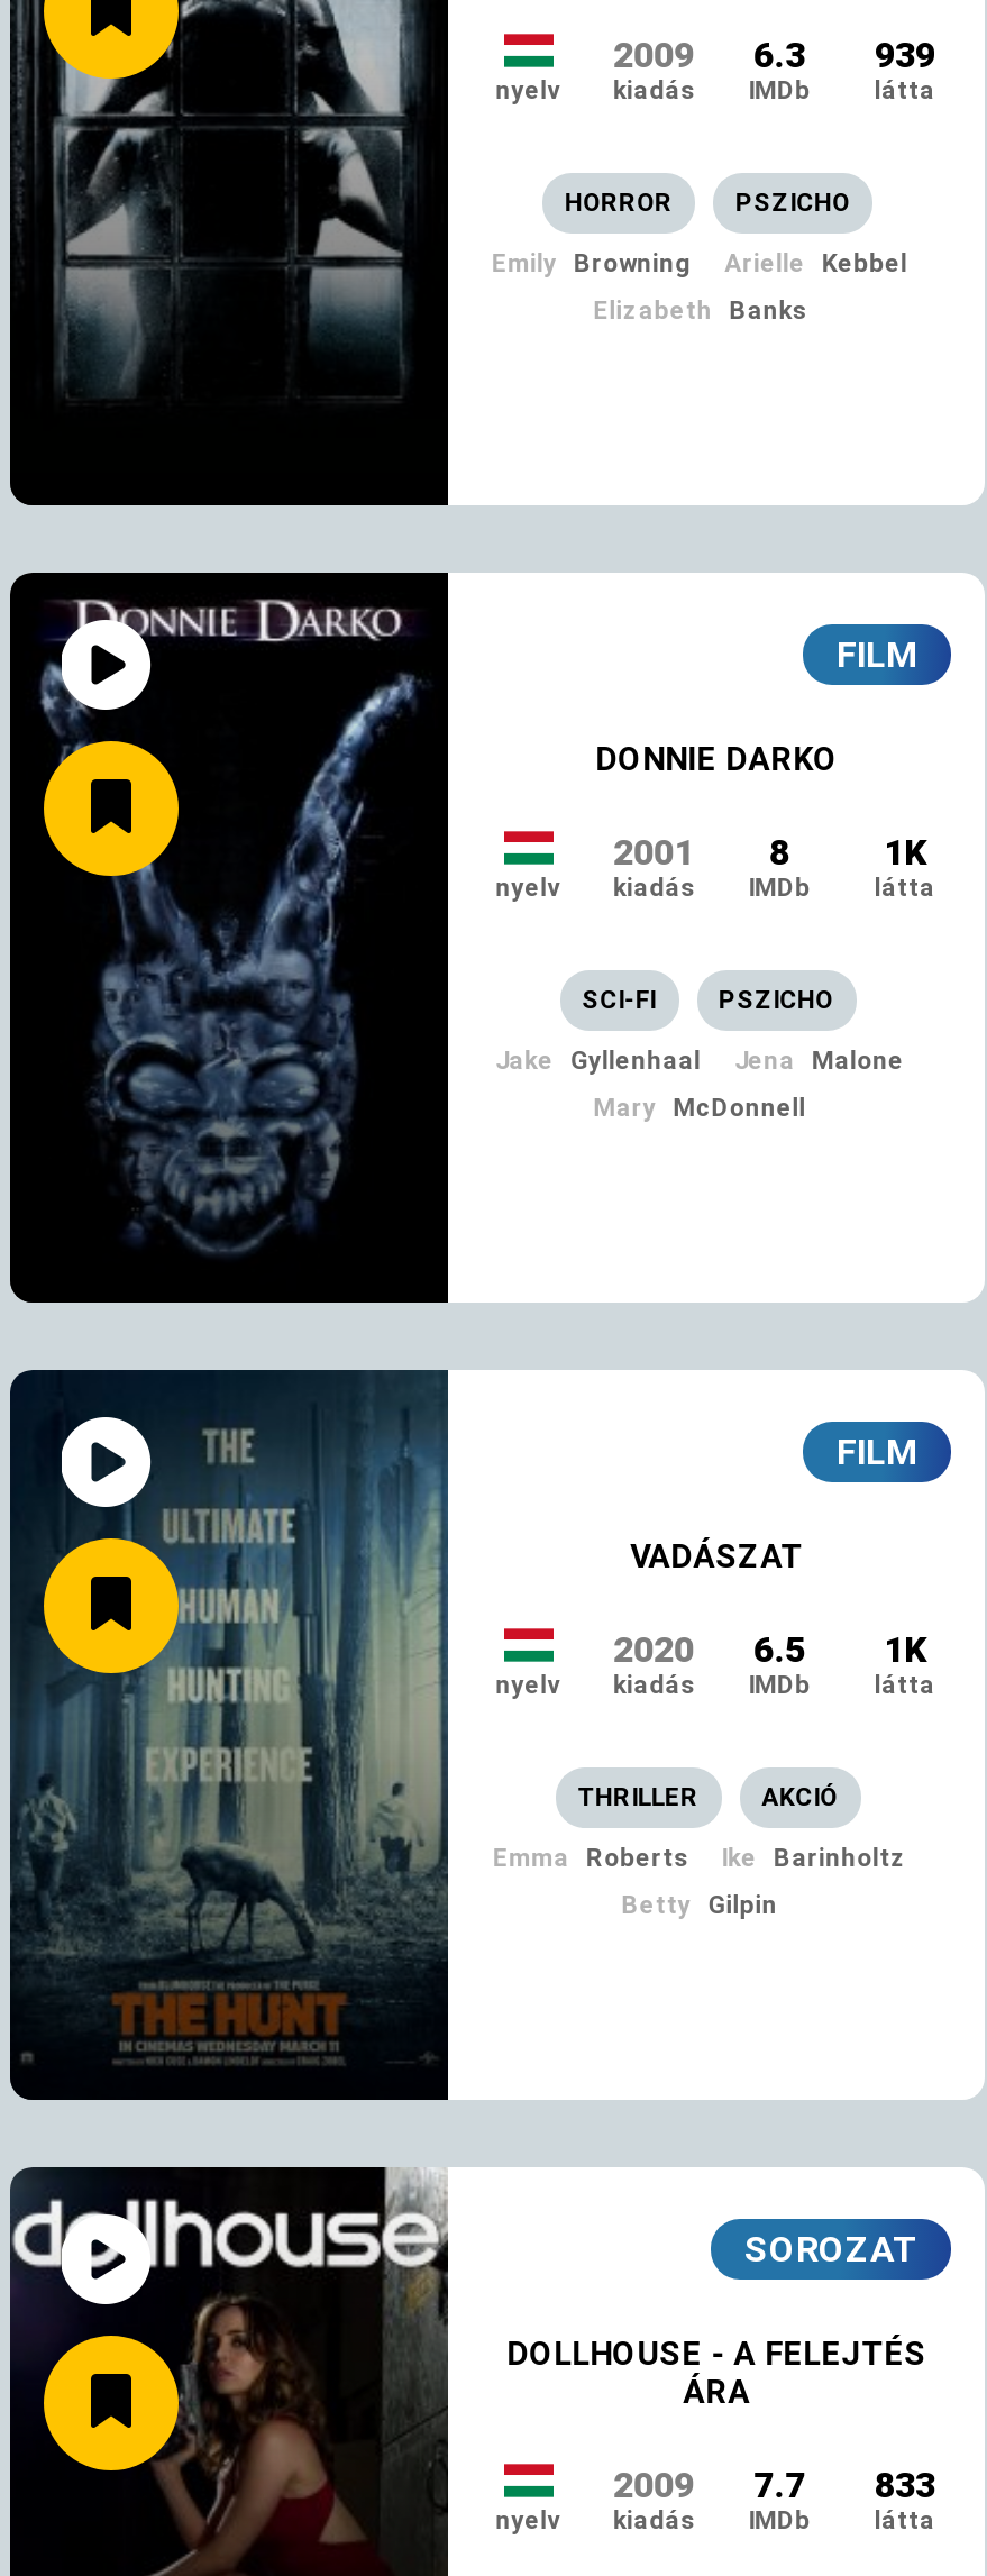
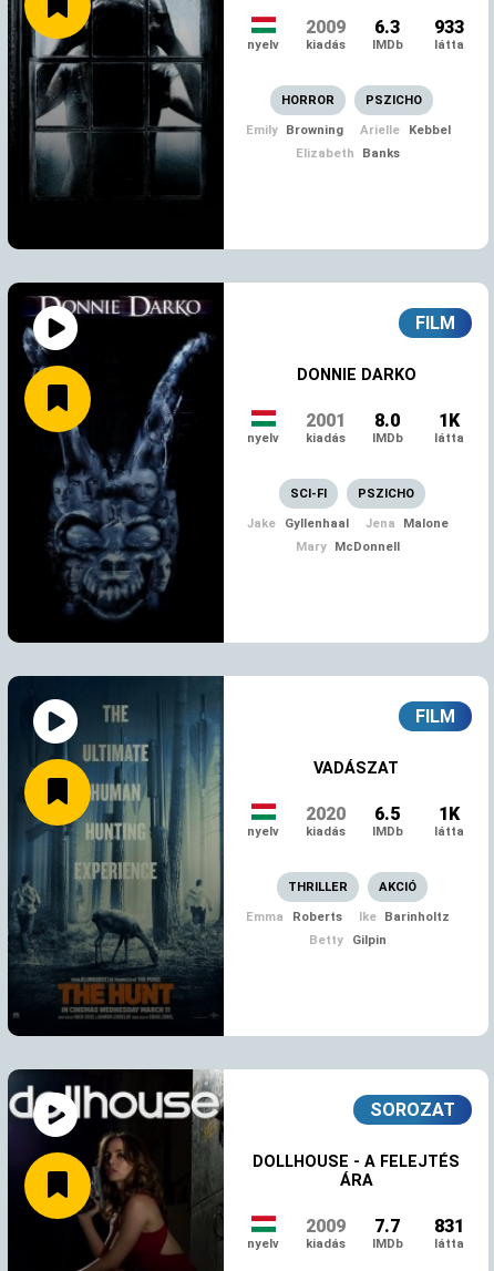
[614,33,935,75] 2009 6.3 939 -> [305,16,464,37] 2009 6.3 933
[769,830,790,873] 8 -> [374,409,400,430] 8.0
[614,2463,935,2505] 2009 7.7 833 -> [305,1215,464,1236] 2009 7.7 831

